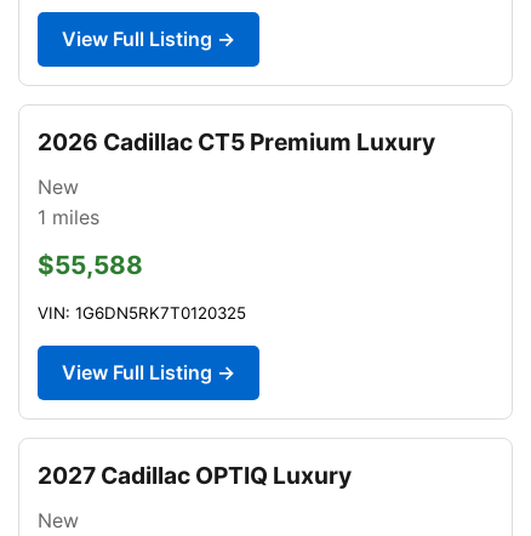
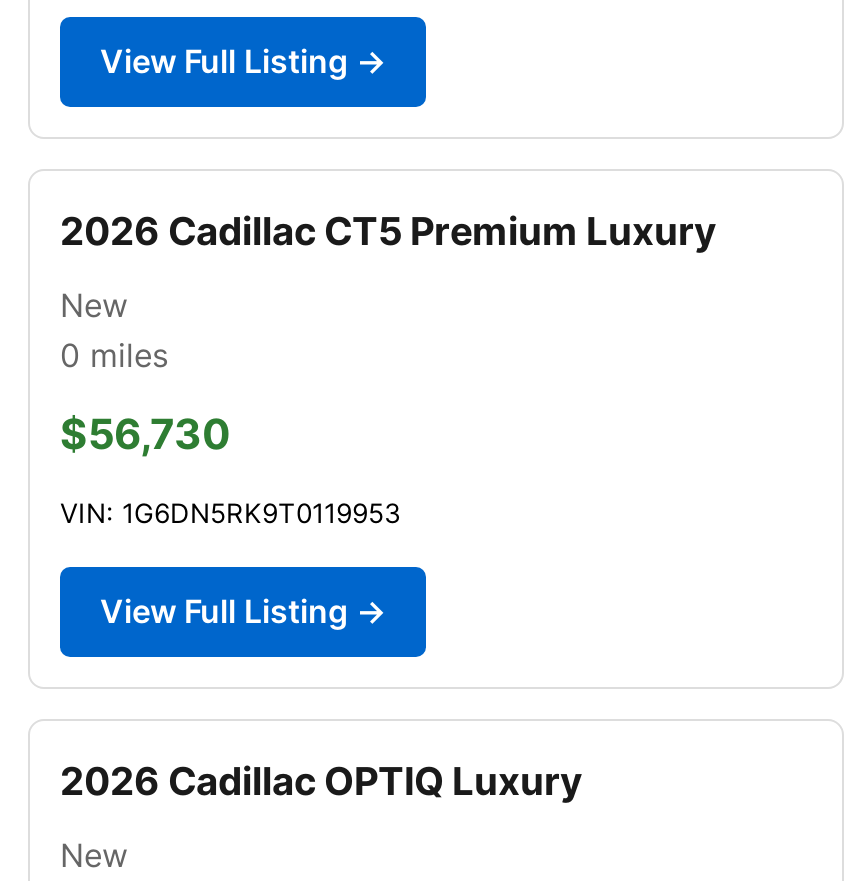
[38,205,99,229] 1 miles -> [60,335,168,375] 0 miles
[38,250,143,280] $55,588 -> [60,409,230,459] $56,730
[38,303,246,322] VIN: 1G6DN5RK7T0120325 -> [60,497,400,529] VIN: 1G6DN5RK9T0119953
[38,461,352,490] 2027 Cadillac OPTIQ Luxury -> [60,757,582,805] 2026 Cadillac OPTIQ Luxury

